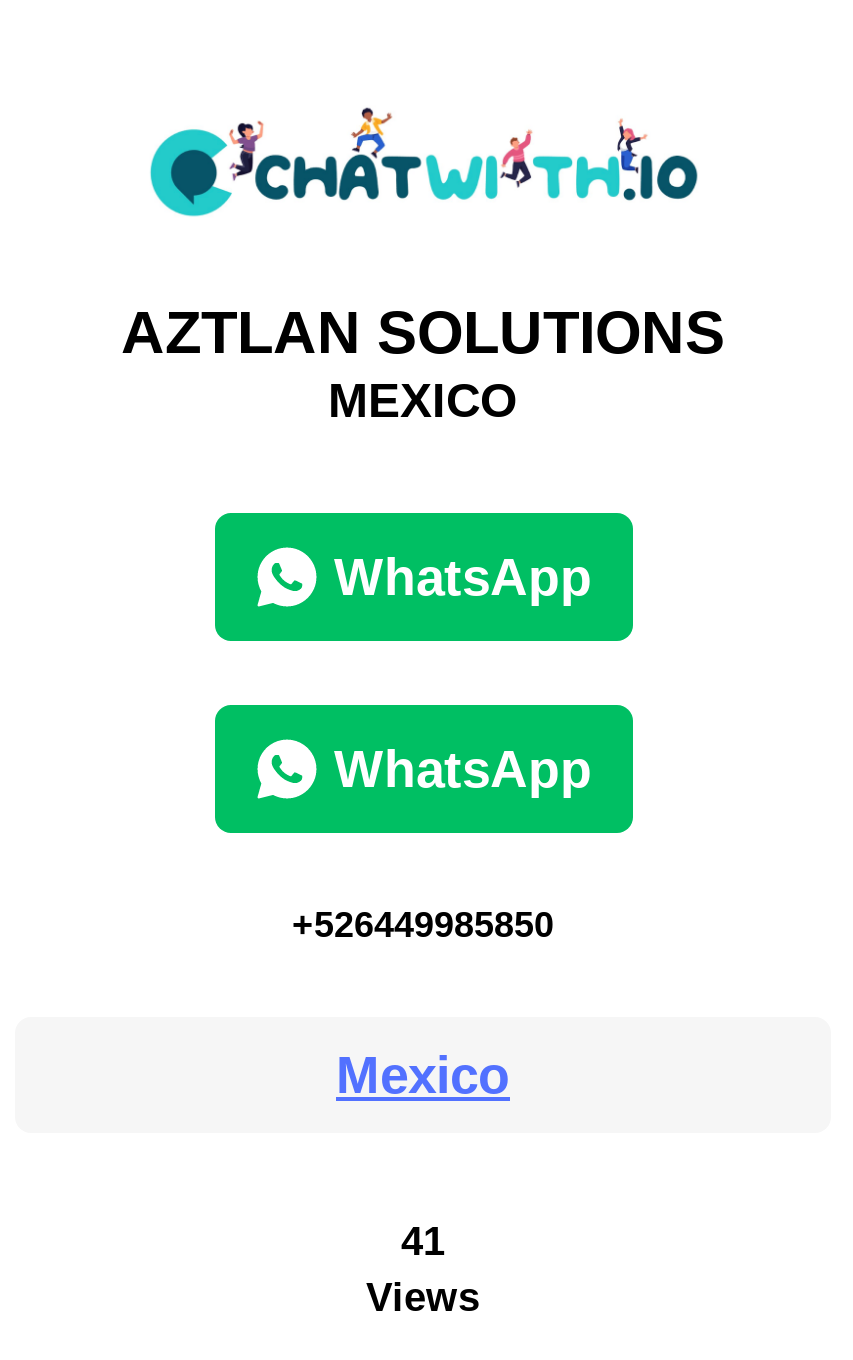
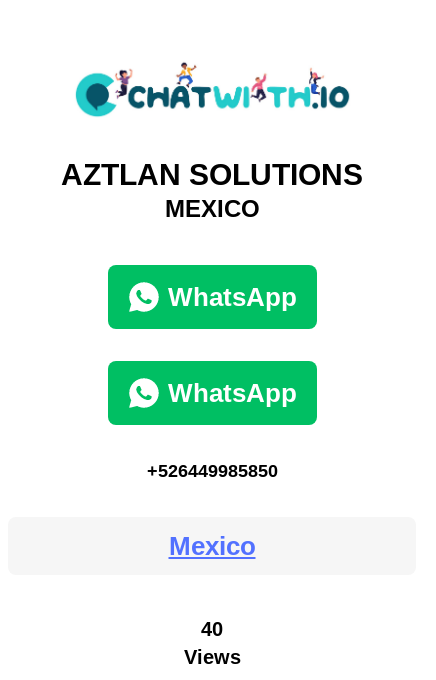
[401,1219,445,1263] 41 -> [201,618,223,640] 40

